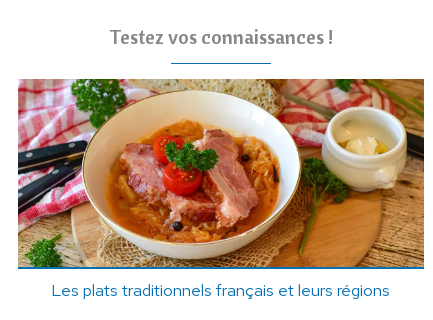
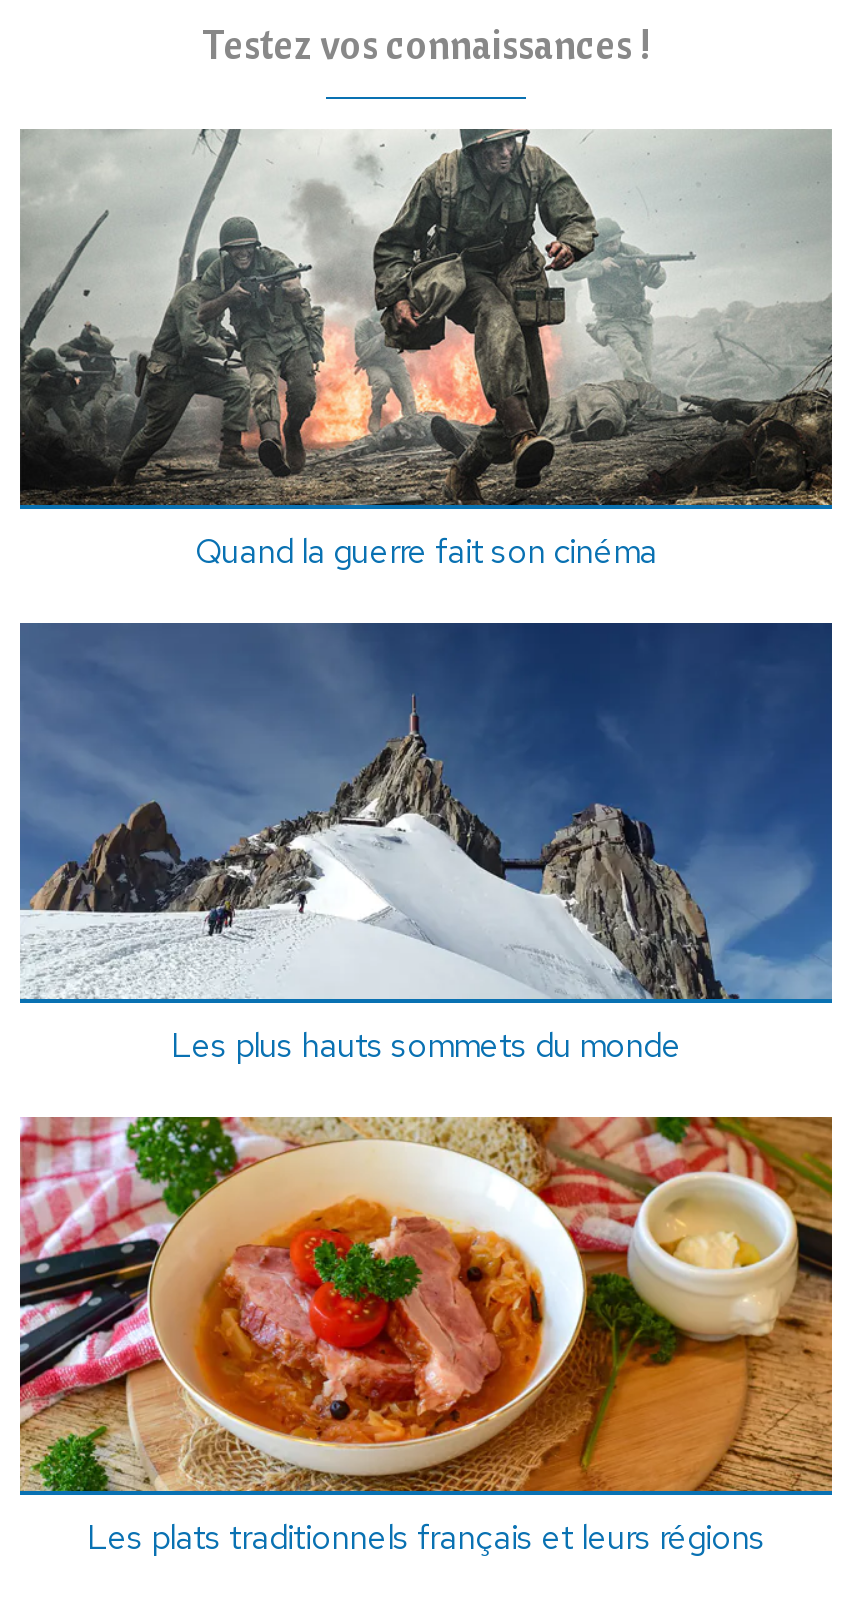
none -> [18,127,834,573] [image] | Quand la guerre fait son cinéma
none -> [18,621,834,1066] [image] | Les plus hauts sommets du monde

